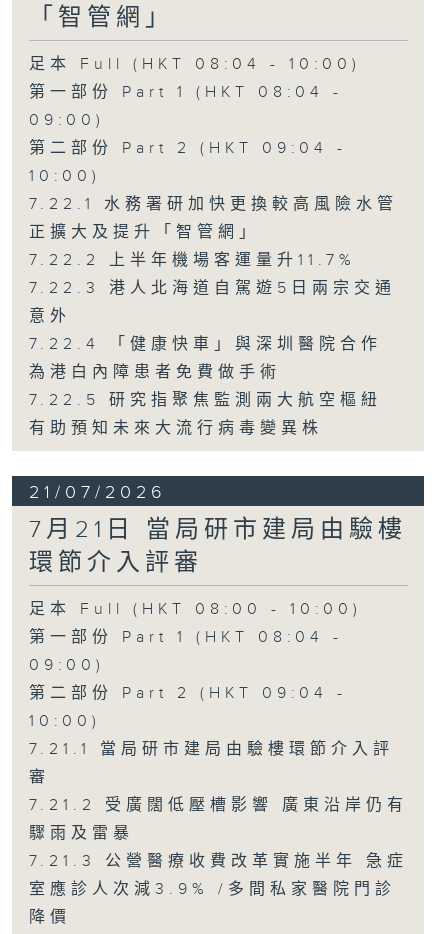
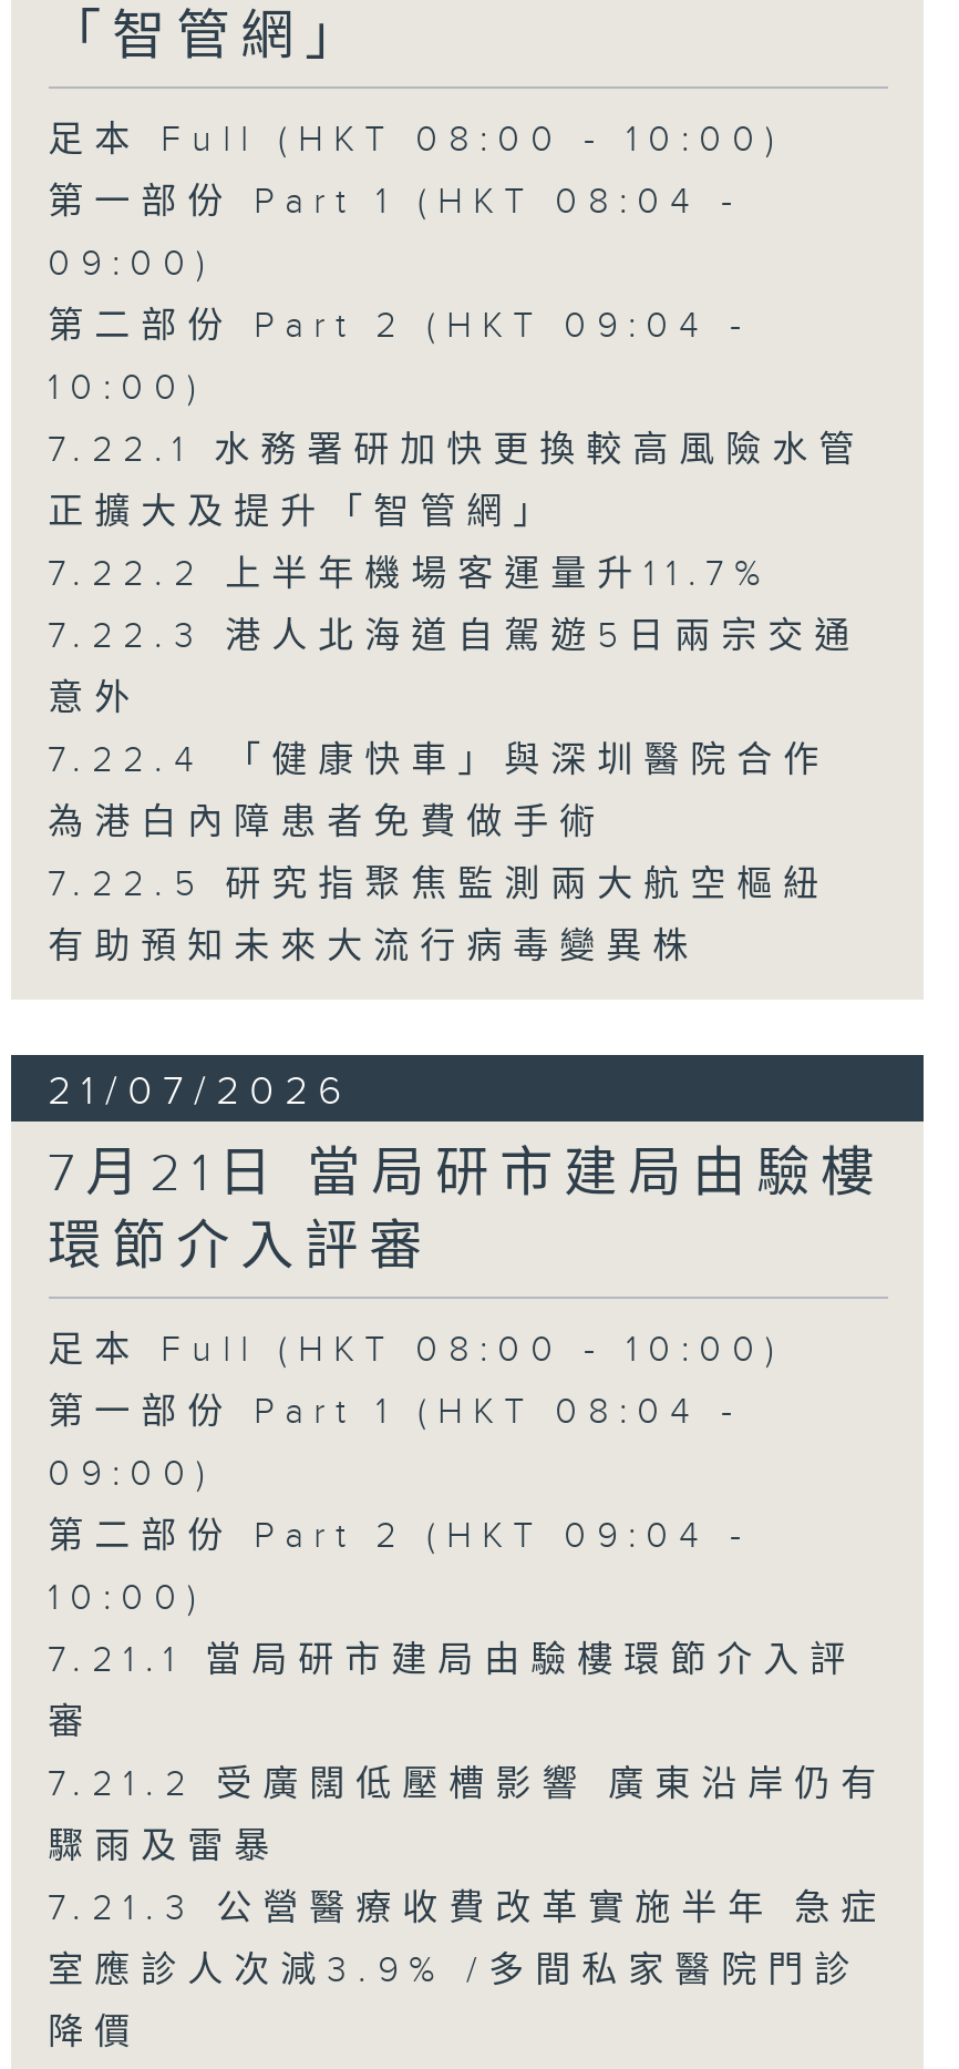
[29,54,361,73] 足本 Full (HKT 08:04 - 10:00) -> [48,121,785,163] 足本 Full (HKT 08:00 - 10:00)

